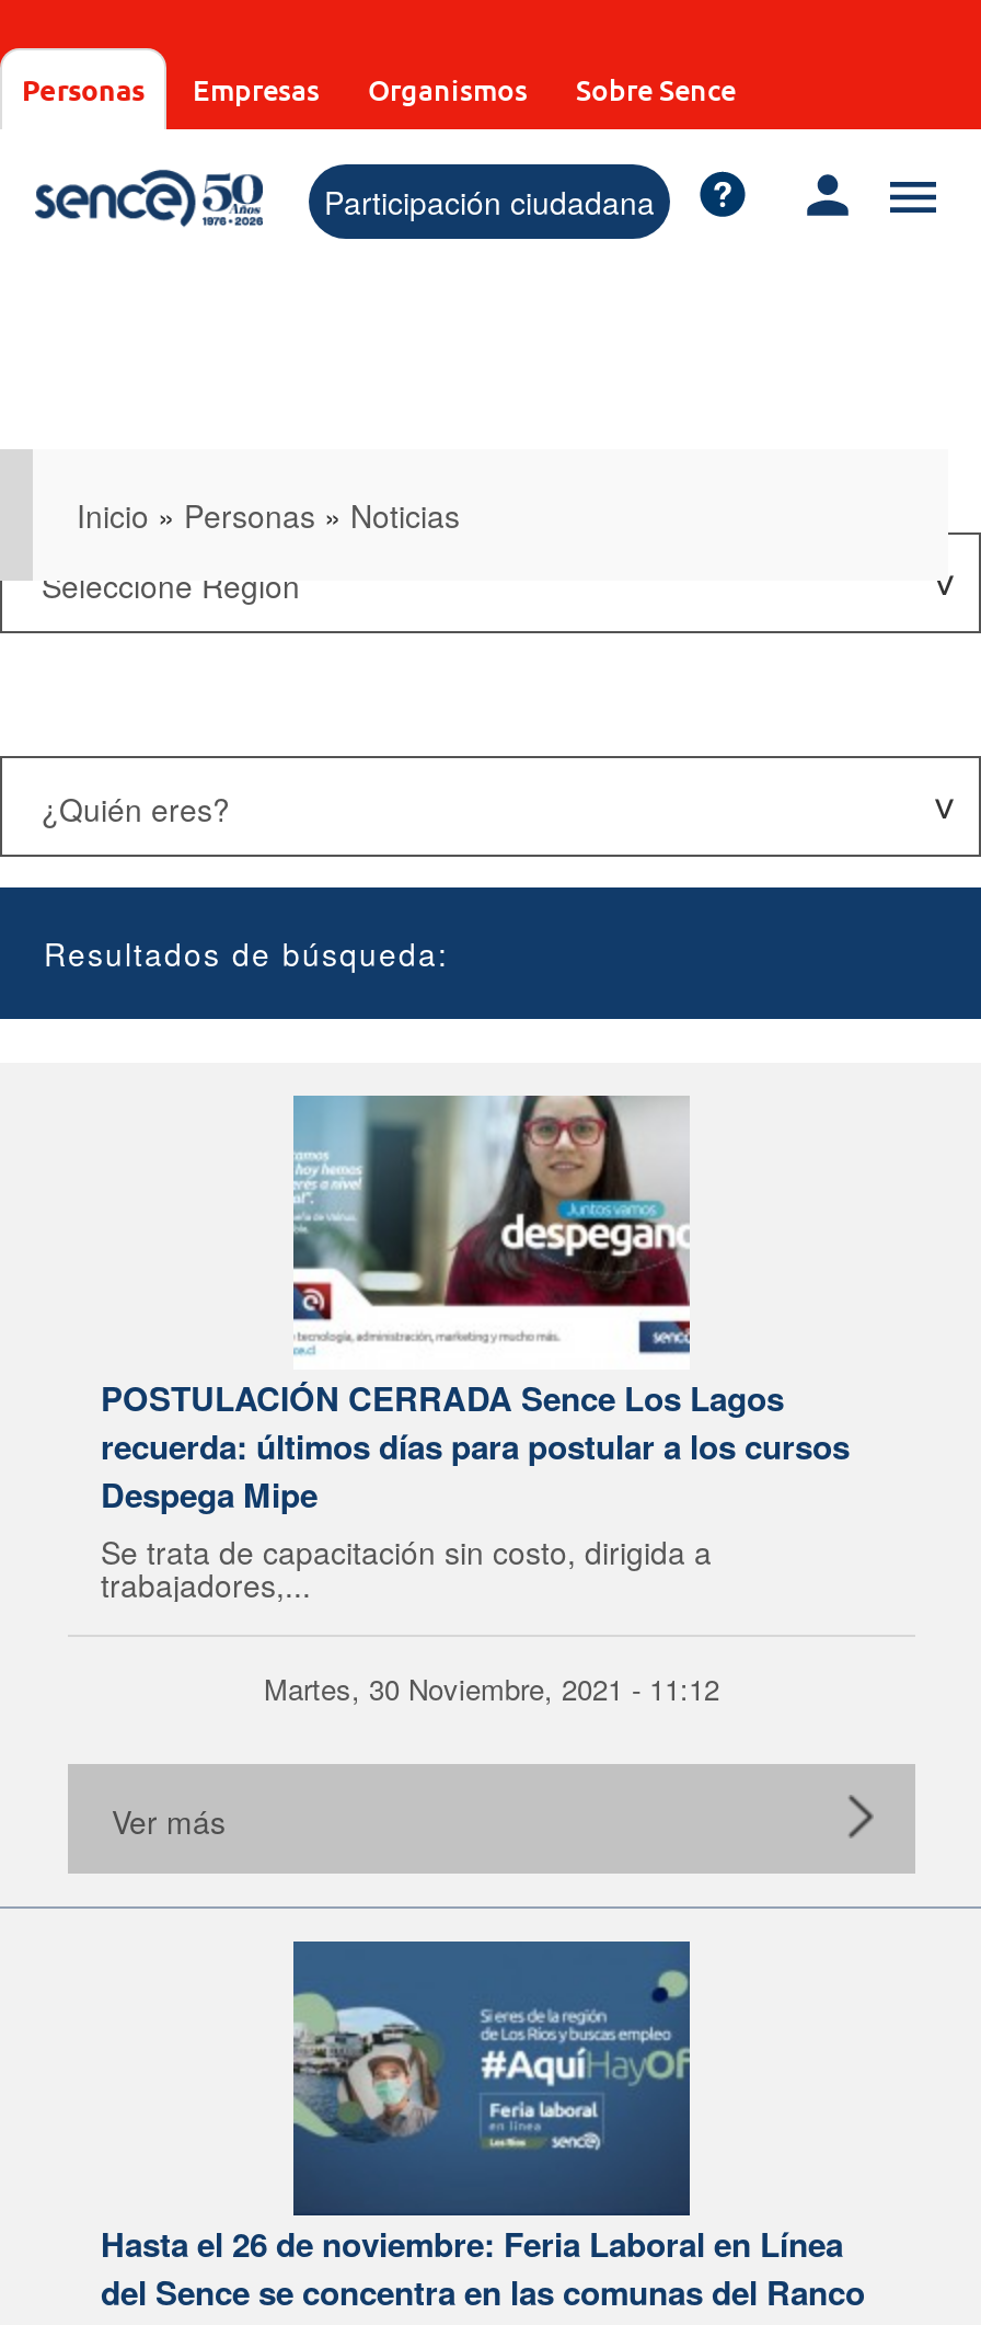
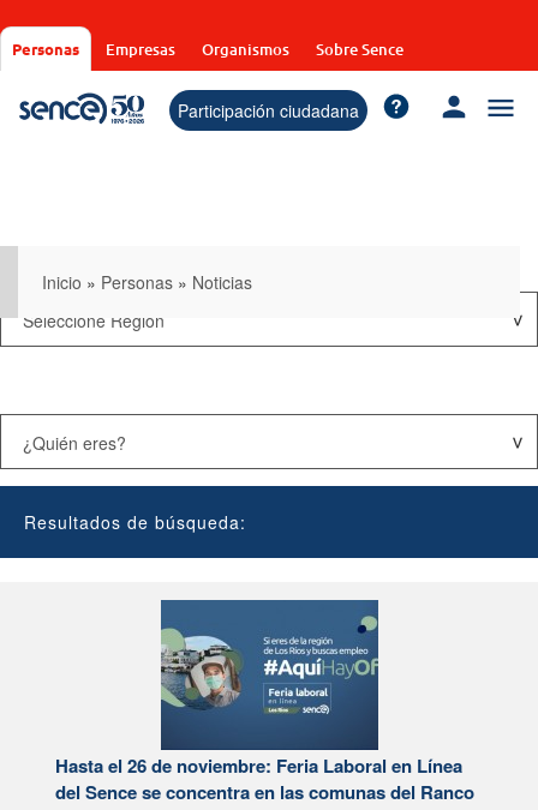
[101,1096,850,1843] [image] | POSTULACIÓN CERRADA Sence Los Lagos | recuerda: últimos días para postular a los cursos | Despega Mipe | Se trata de capacitación sin costo, dirigida a | trabajadores,... | Martes, 30 Noviembre, 2021 - 11:12 | Ver más -> none

